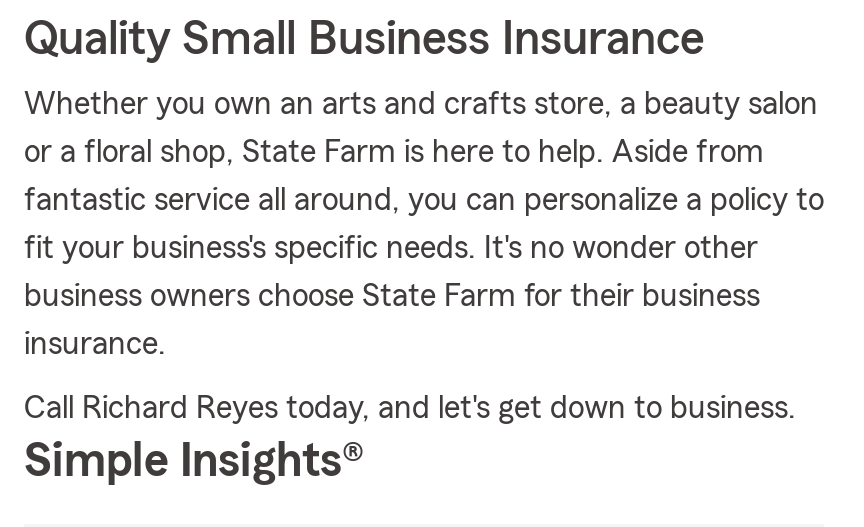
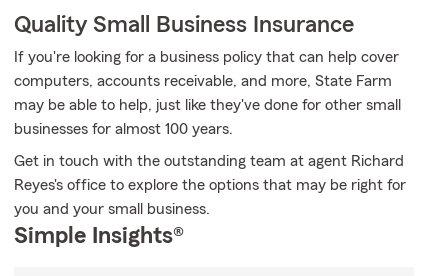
[24,88,818,120] Whether you own an arts and crafts store, a beauty salon -> [14,49,399,65] If you're looking for a business policy that can help cover
[24,136,764,168] or a floral shop, State Farm is here to help. Aside from -> [14,73,392,89] computers, accounts receivable, and more, State Farm
[24,184,824,216] fantastic service all around, you can personalize a policy to -> [14,97,401,113] may be able to help, just like they've done for other small
[24,232,758,264] fit your business's specific needs. It's no wonder other -> [14,121,233,137] businesses for almost 100 years.
[24,280,760,312] business owners choose State Farm for their business -> [14,153,404,169] Get in touch with the outstanding team at agent Richard
[24,328,166,360] insurance. -> [14,177,406,193] Reyes's office to explore the options that may be right for
[24,392,796,424] Call Richard Reyes today, and let's get down to business. -> [14,201,210,217] you and your small business.

